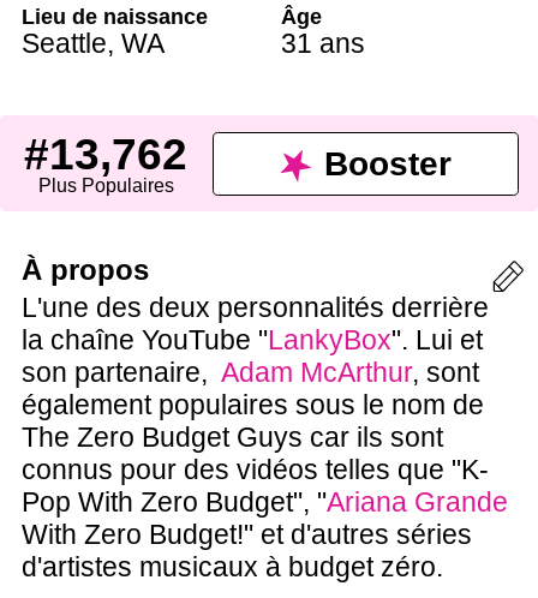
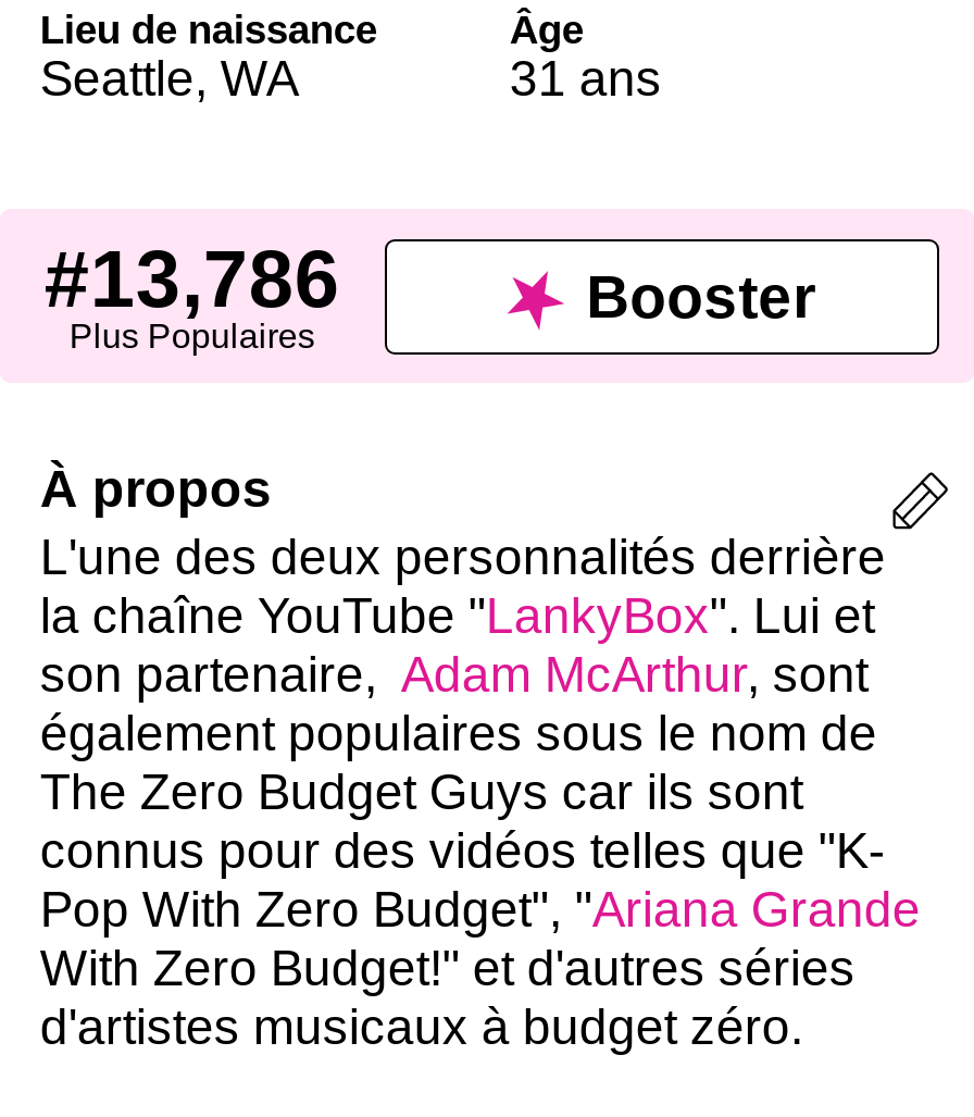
[24,129,188,178] #13,762 -> [44,234,340,323] #13,786

